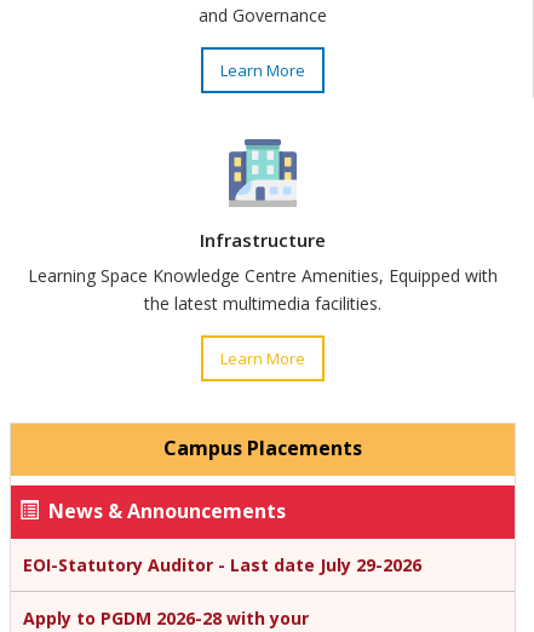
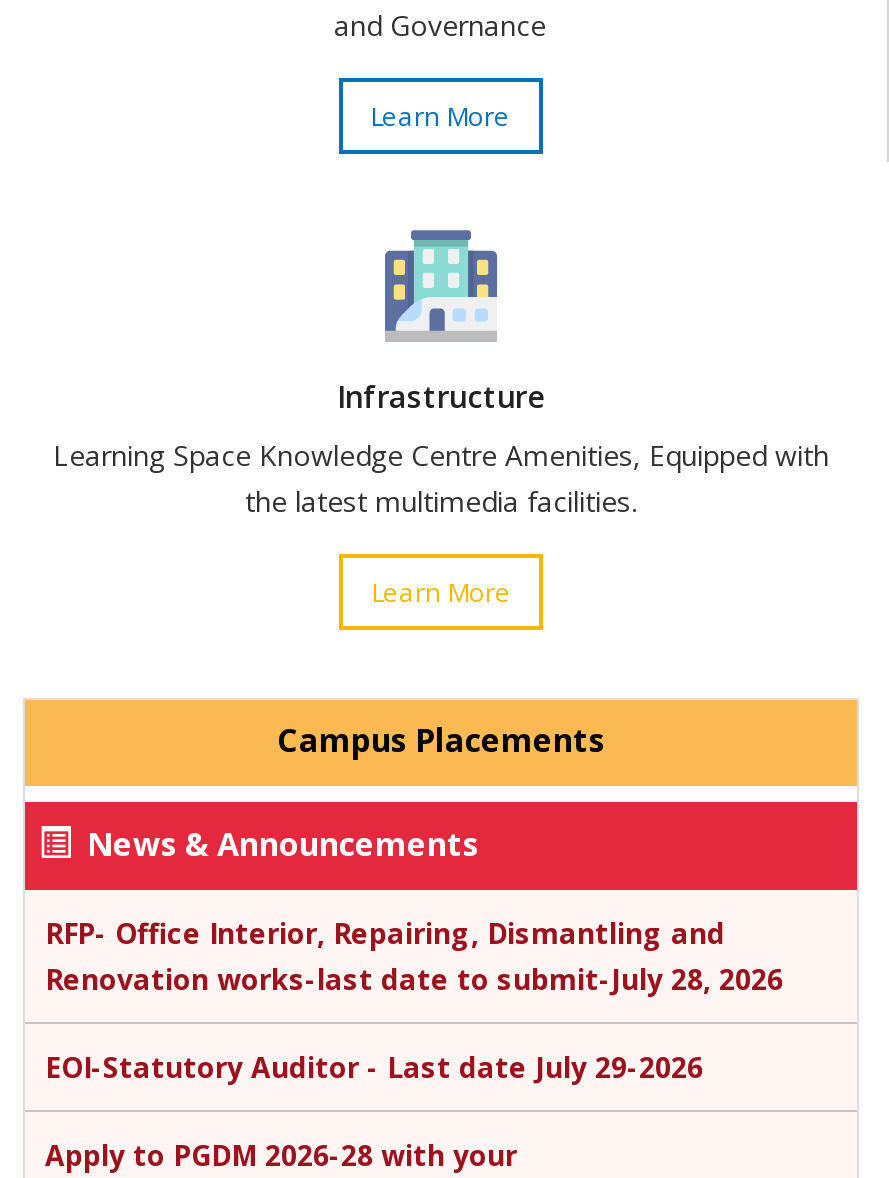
none -> [45,913,783,997] RFP- Office Interior, Repairing, Dismantling and | Renovation works-last date to submit-July 28, 2026

